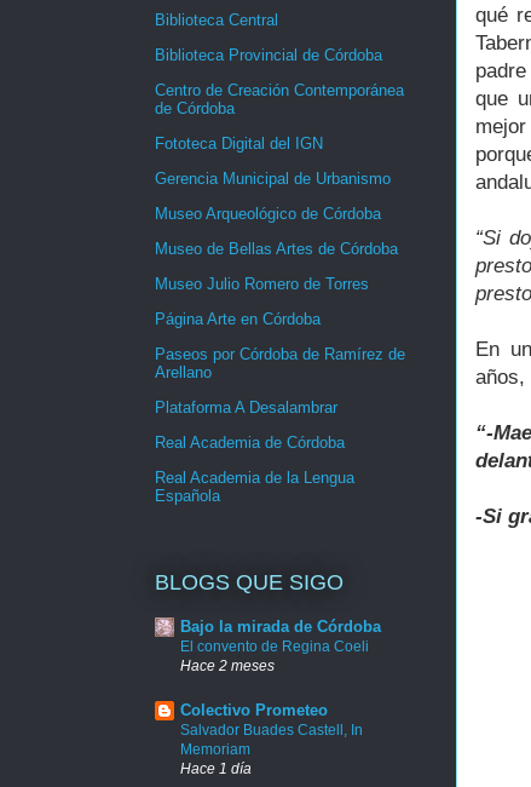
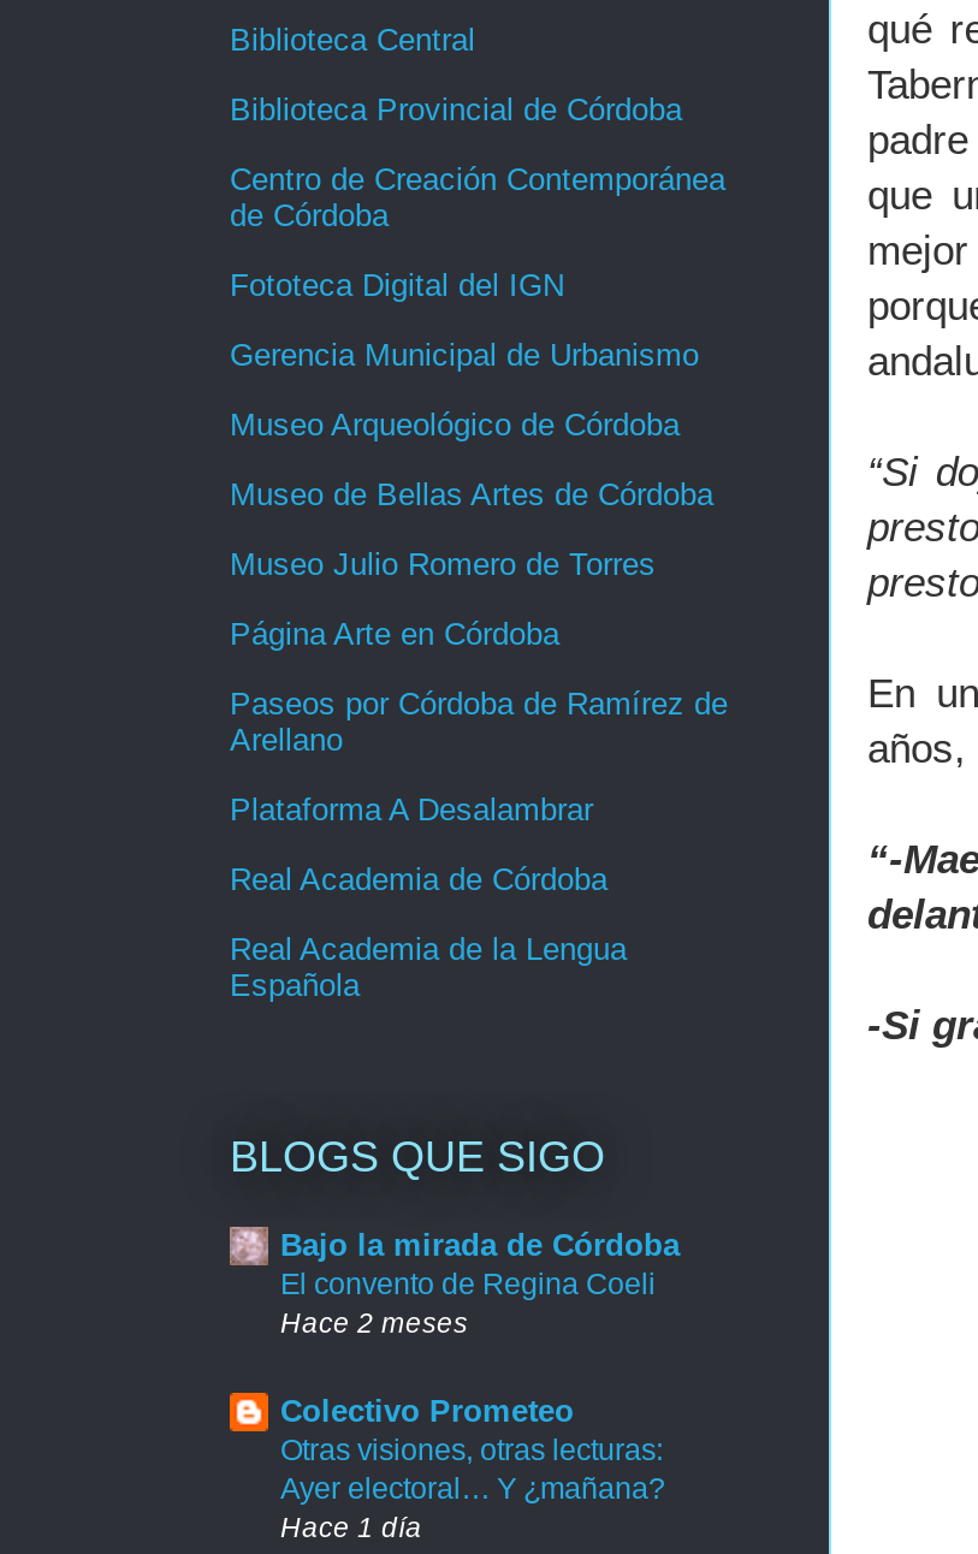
[180,721,363,758] Salvador Buades Castell, In | Memoriam -> [280,1433,665,1506] Otras visiones, otras lecturas: | Ayer electoral… Y ¿mañana?

